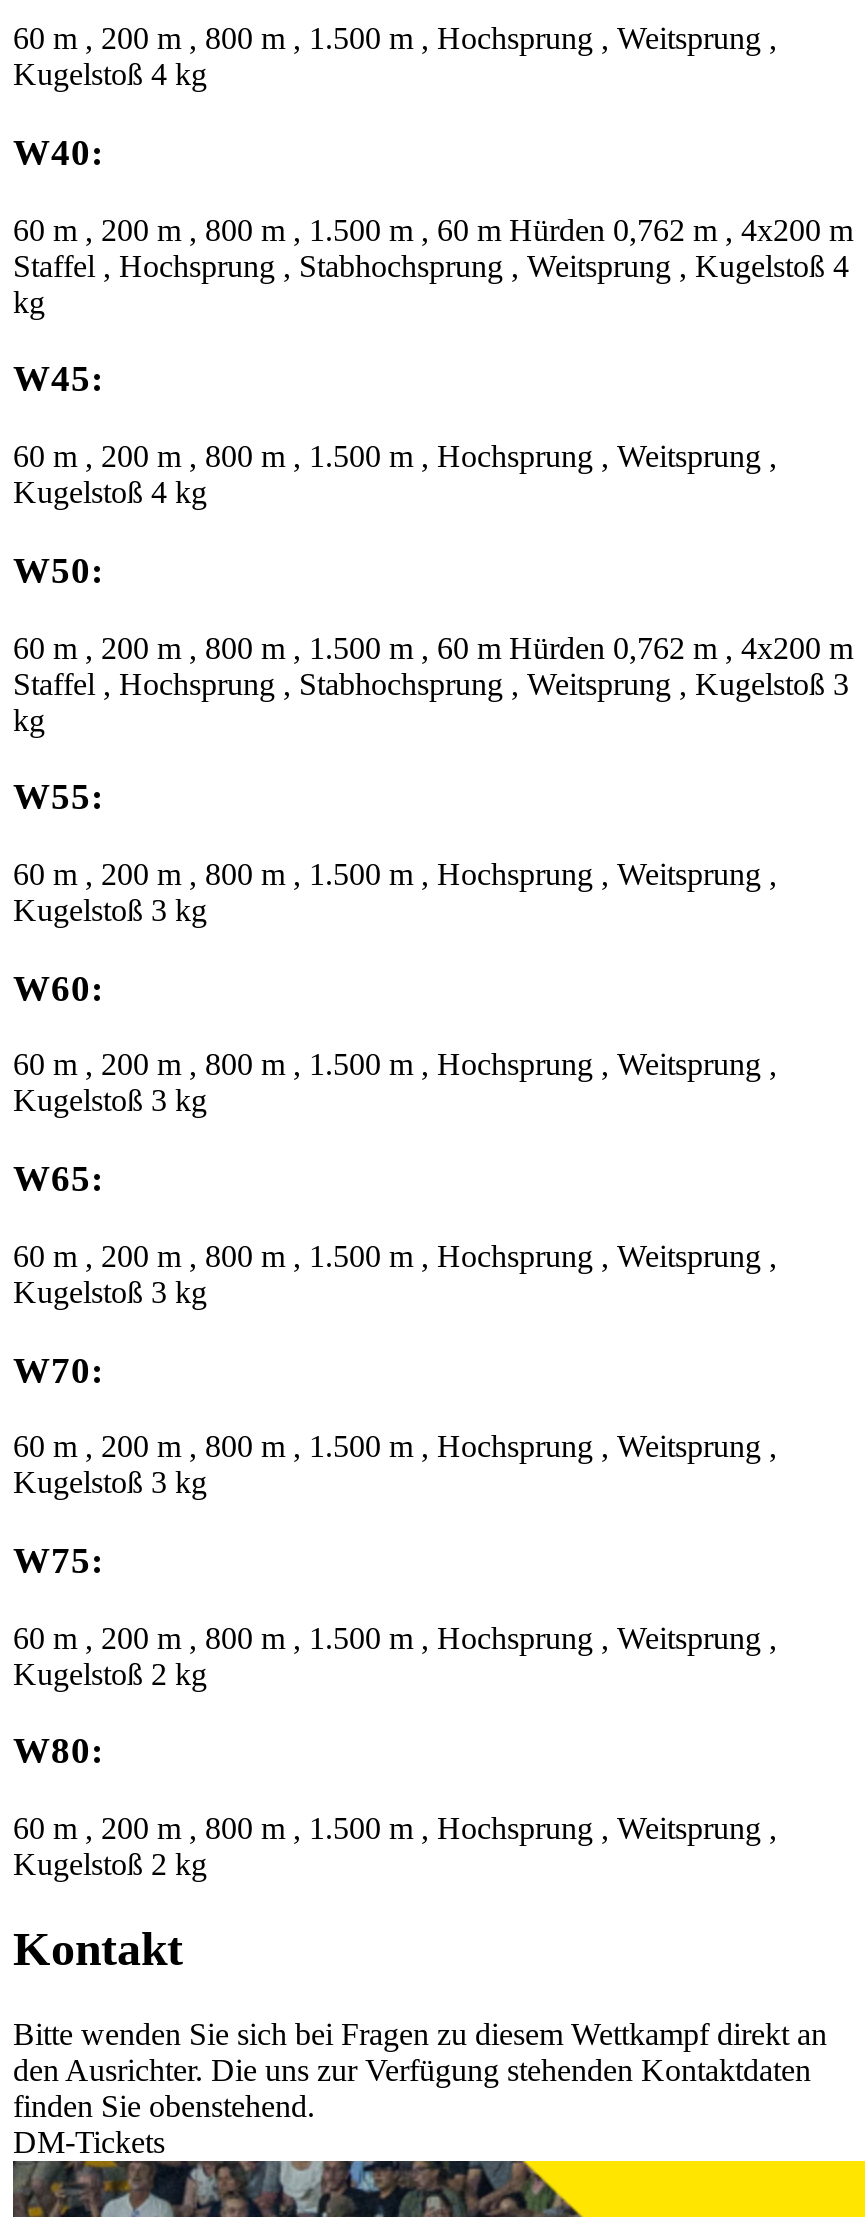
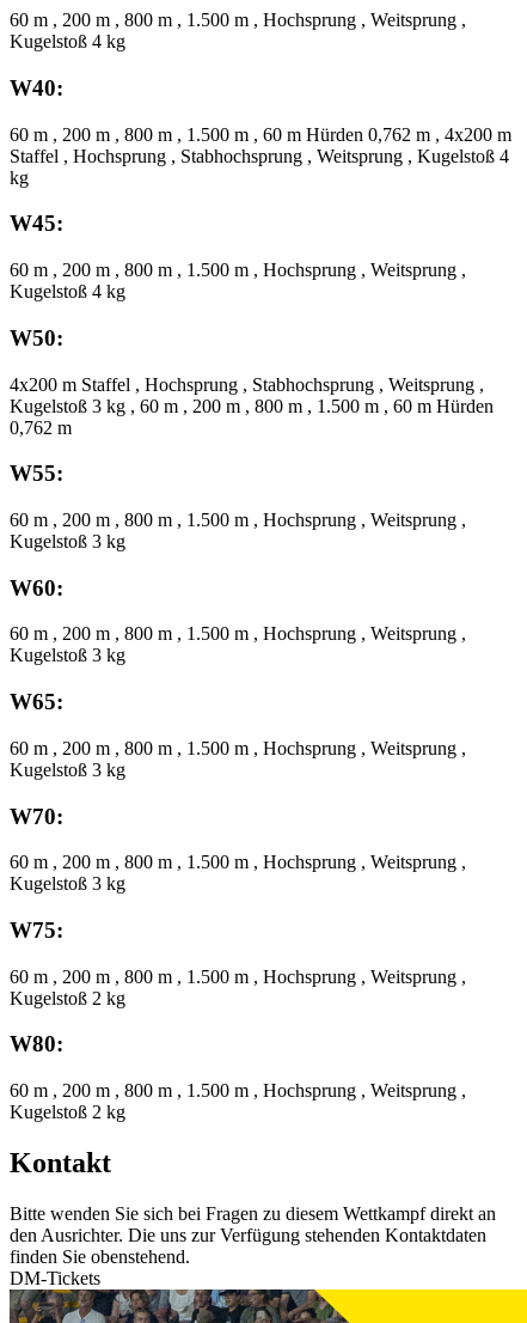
[13,630,853,736] 60 m , 200 m , 800 m , 1.500 m , 60 m Hürden 0,762 m , 4x200 m | Staffel , Hochsprung , Stabhochsprung , Weitsprung , Kugelstoß 3 | kg -> [10,374,494,437] 4x200 m Staffel , Hochsprung , Stabhochsprung , Weitsprung , | Kugelstoß 3 kg , 60 m , 200 m , 800 m , 1.500 m , 60 m Hürden | 0,762 m

